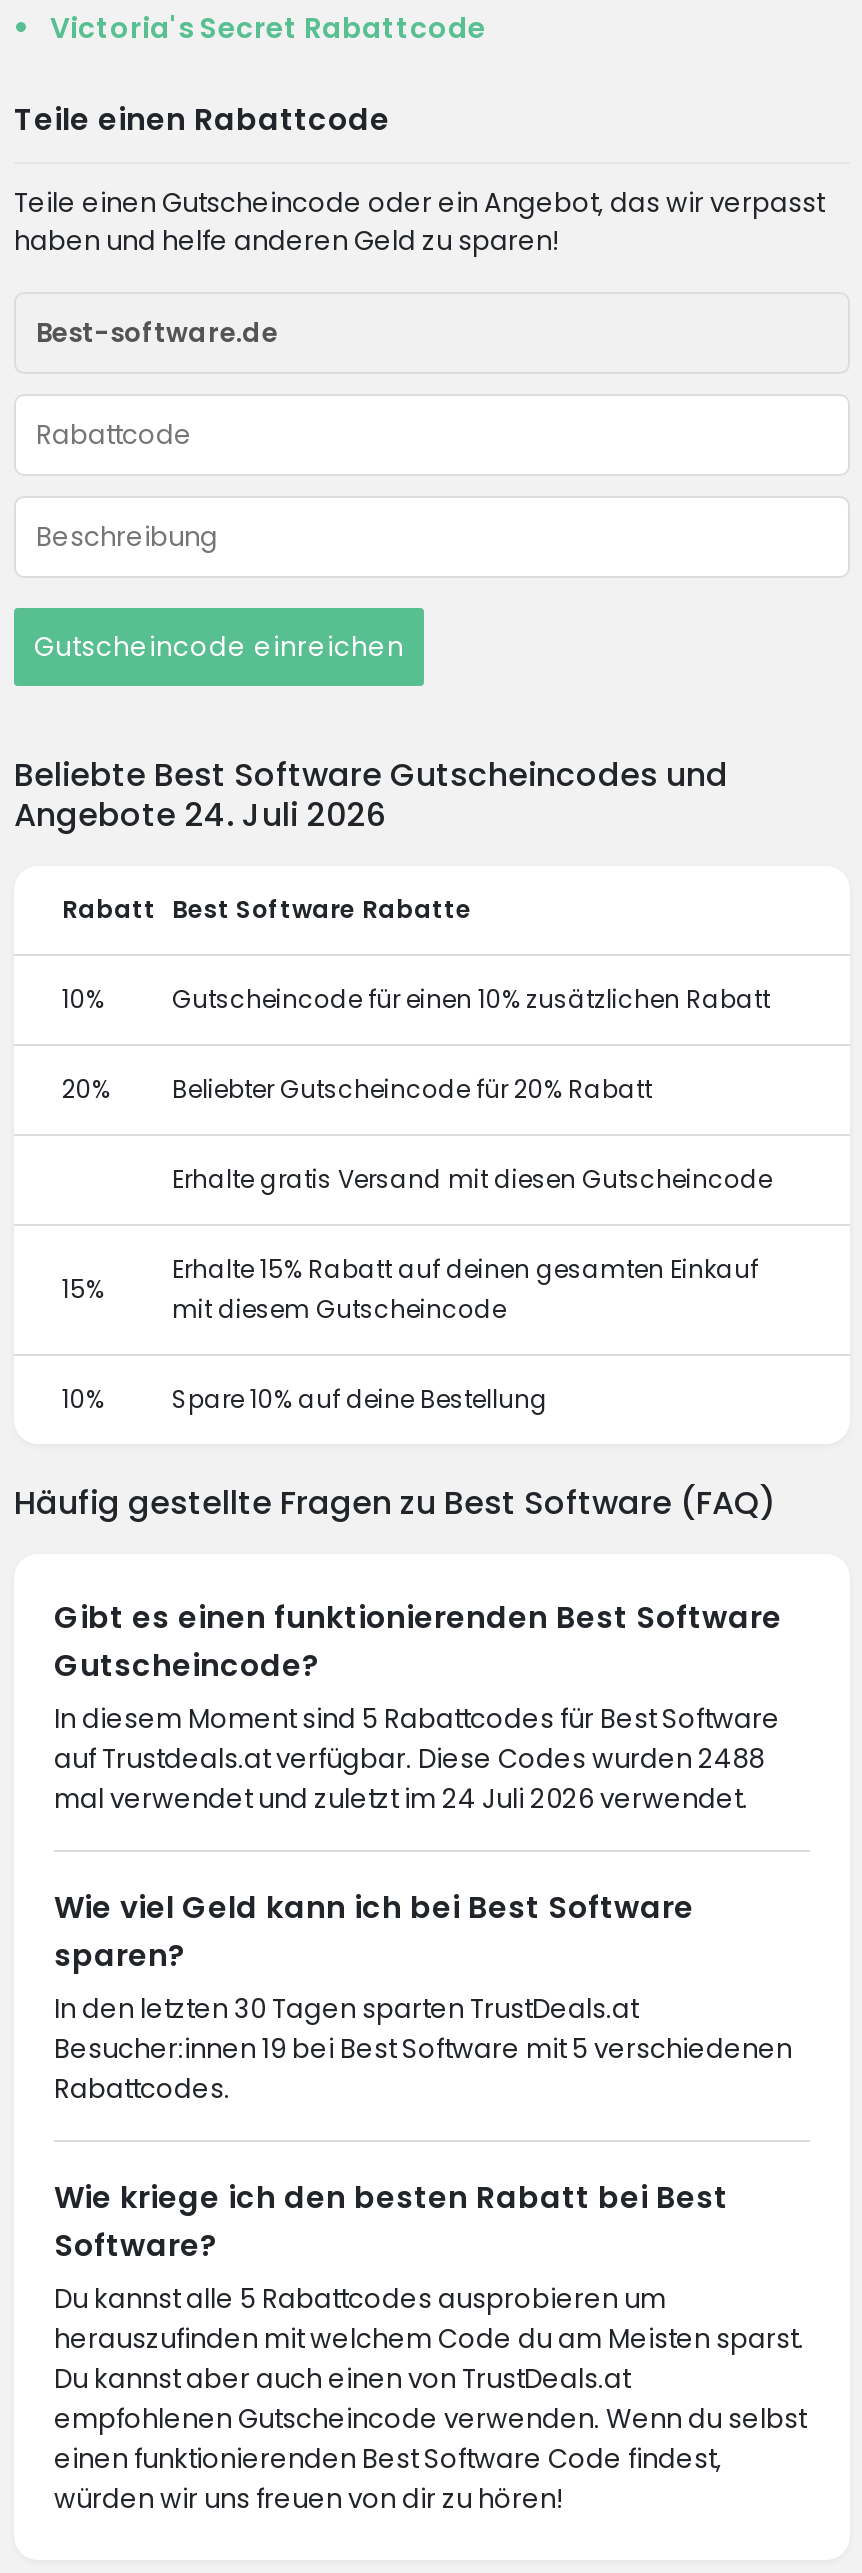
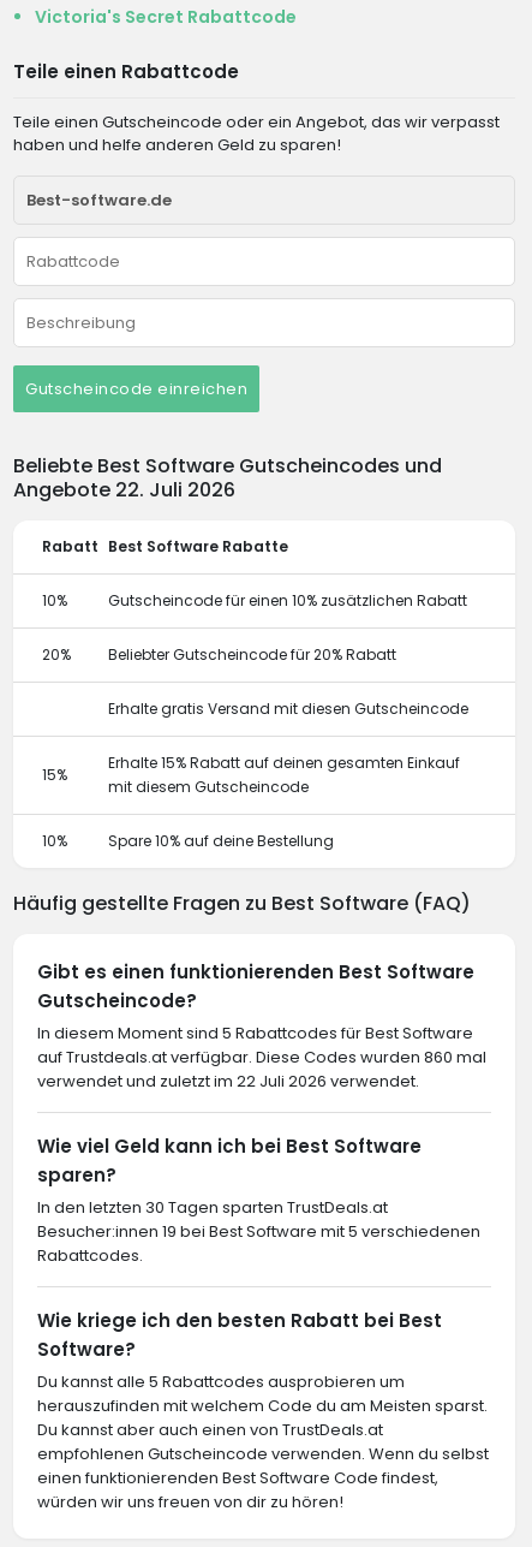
[14,792,386,838] Angebote 24. Juli 2026 -> [13,476,235,504] Angebote 22. Juli 2026
[54,1740,764,1818] auf Trustdeals.at verfügbar. Diese Codes wurden 2488 | mal verwendet und zuletzt im 24 Juli 2026 verwendet. -> [37,1046,486,1093] auf Trustdeals.at verfügbar. Diese Codes wurden 860 mal | verwendet und zuletzt im 22 Juli 2026 verwendet.

